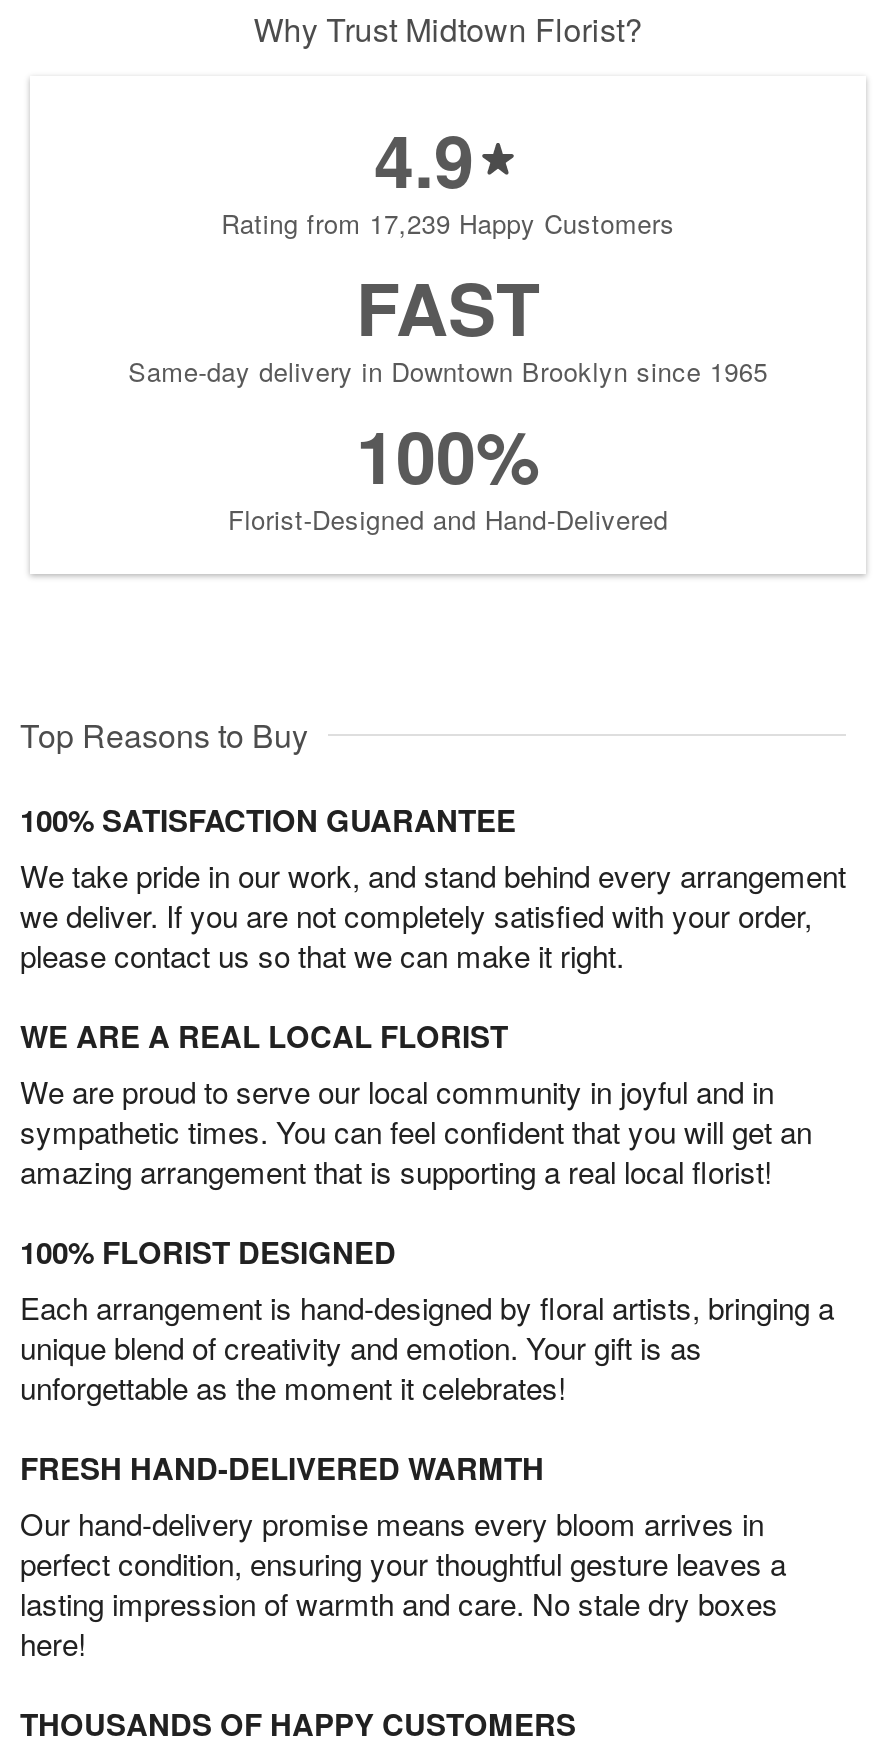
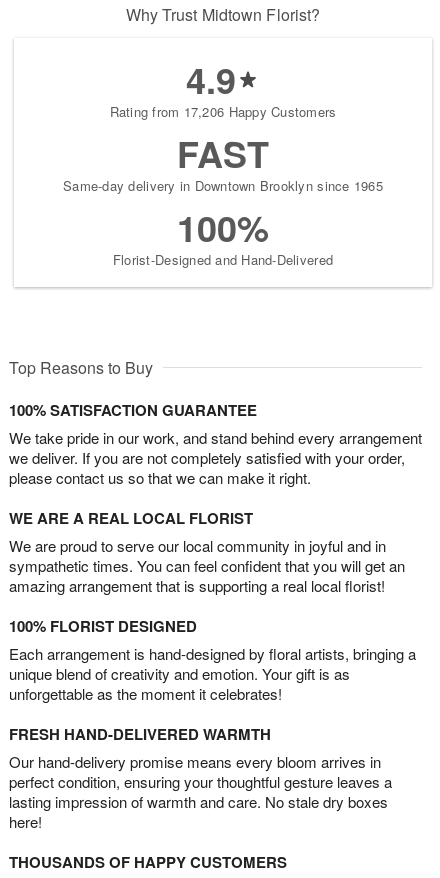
[221,205,675,243] Rating from 17,239 Happy Customers -> [110,102,336,121] Rating from 17,206 Happy Customers

